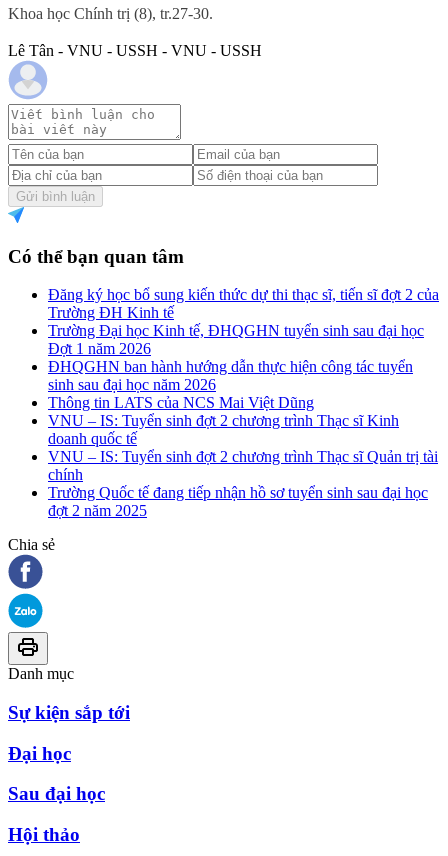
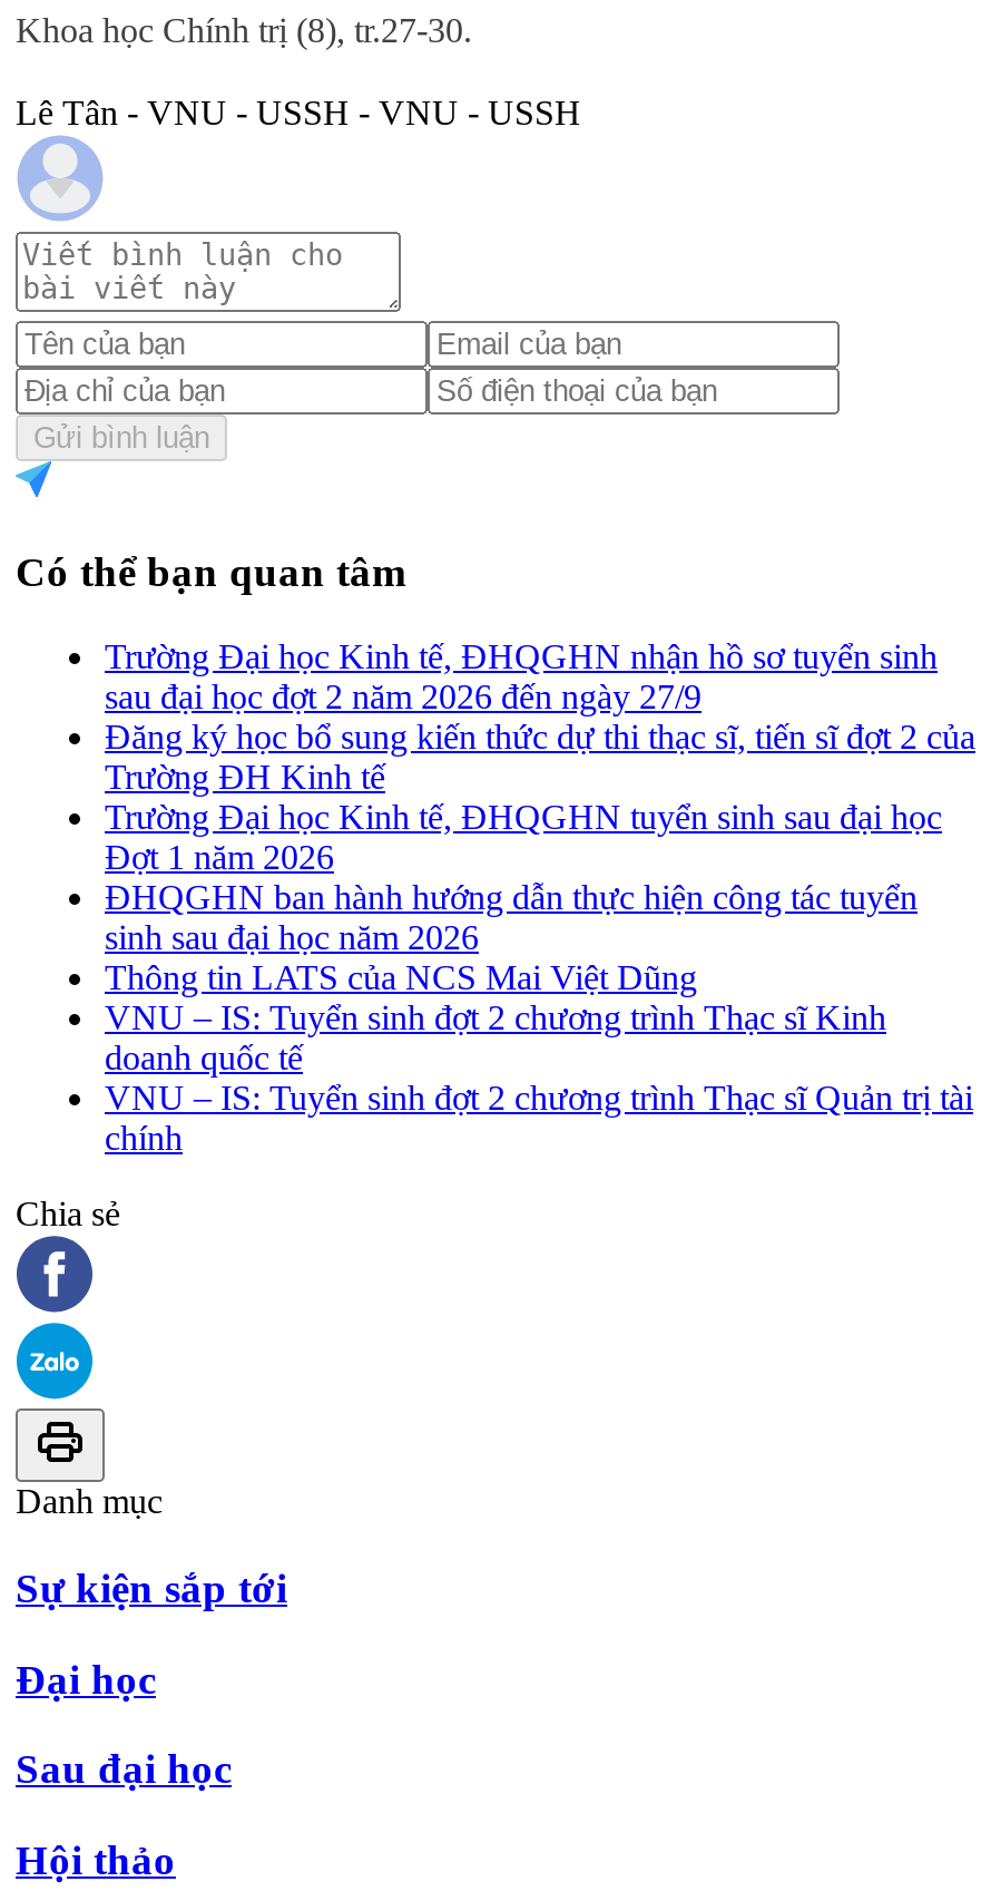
none -> [105,638,938,716] Trường Đại học Kinh tế, ĐHQGHN nhận hồ sơ tuyển sinh | sau đại học đợt 2 năm 2026 đến ngày 27/9
moved [48,286,439,483] -> [105,718,975,1157]: Đăng ký học bổ sung kiến thức dự thi thạc sĩ, tiến sĩ đợt 2 của | Trường ĐH Kinh tế | Trường Đại học Kinh tế, ĐHQGHN tuyển sinh sau đại học | ... | VNU – IS: Tuyển sinh đợt 2 chương trình Thạc sĩ Quản trị tài | chính
[48,484,428,519] Trường Quốc tế đang tiếp nhận hồ sơ tuyển sinh sau đại học | đợt 2 năm 2025 -> none

